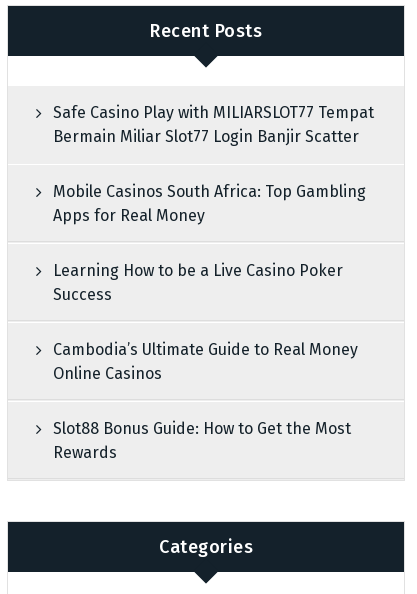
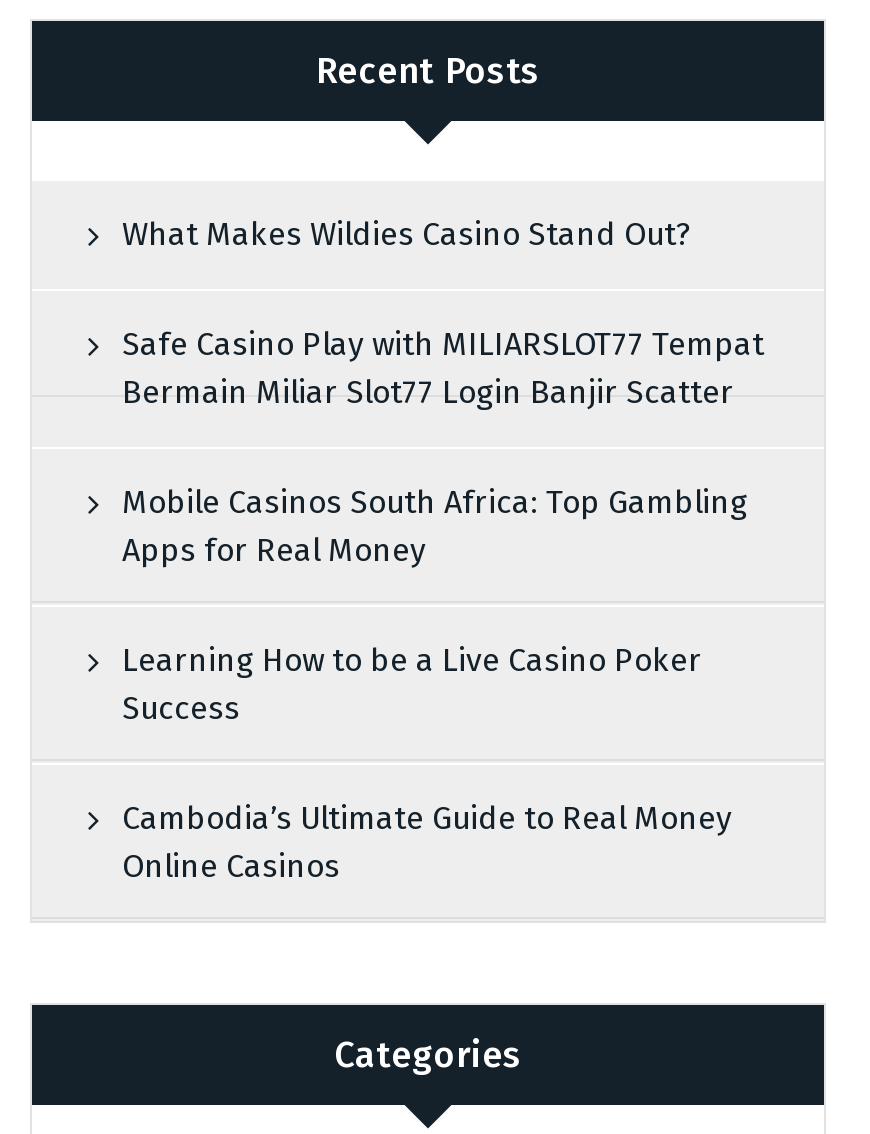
none -> [122,215,690,253] What Makes Wildies Casino Stand Out?
moved [53,103,374,383] -> [122,325,764,885]: Safe Casino Play with MILIARSLOT77 Tempat | Bermain Miliar Slot77 Login Banjir Scatter | Mobile Casinos South Africa: Top Gambling | Apps for Real Money | Learning How to be a Live Casino Poker | Success | Cambodia’s Ultimate Guide to Real Money | Online Casinos
[53,419,351,462] Slot88 Bonus Guide: How to Get the Most | Rewards -> none

